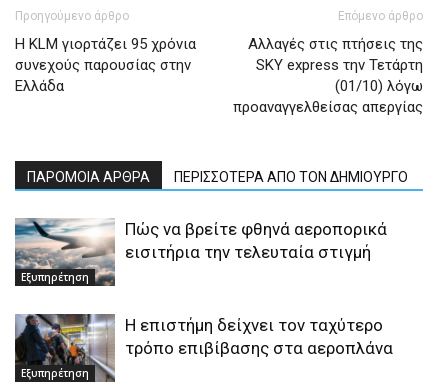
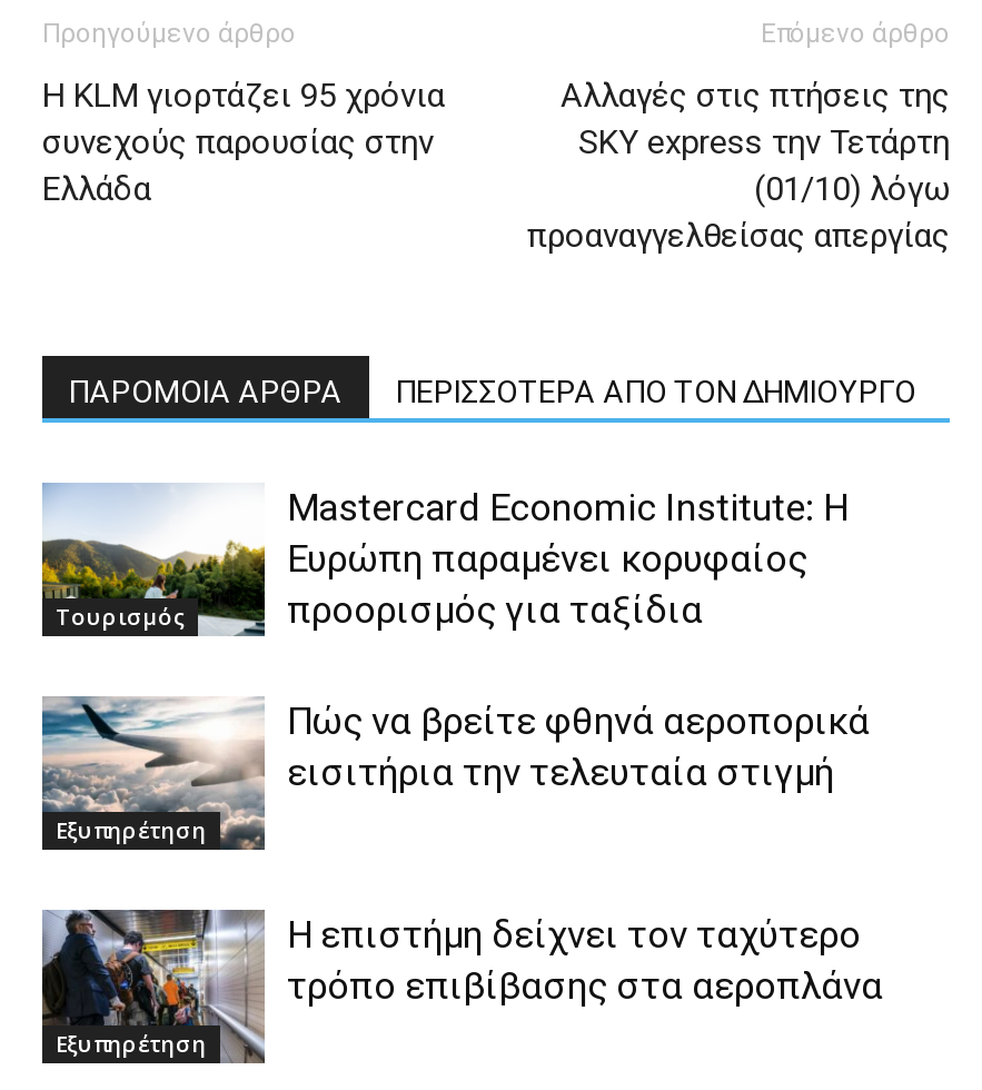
none -> [40,483,256,636] [image] | Τουρισμός
none -> [287,484,847,631] Mastercard Economic Institute: Η | Ευρώπη παραμένει κορυφαίος | προορισμός για ταξίδια

